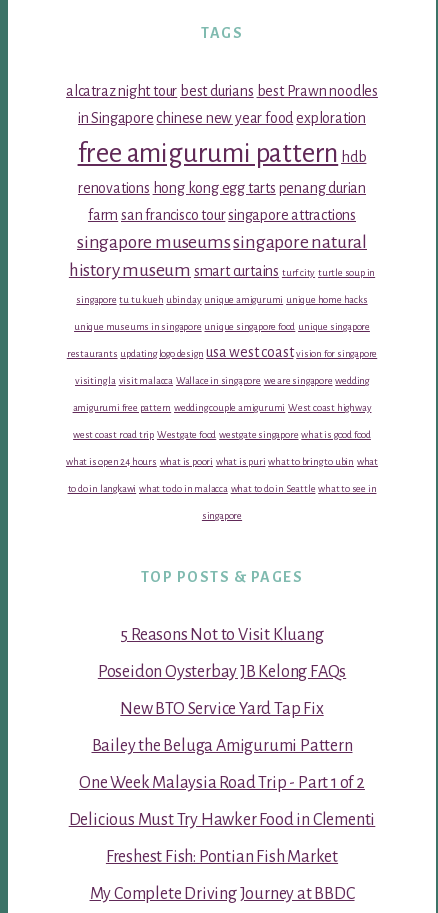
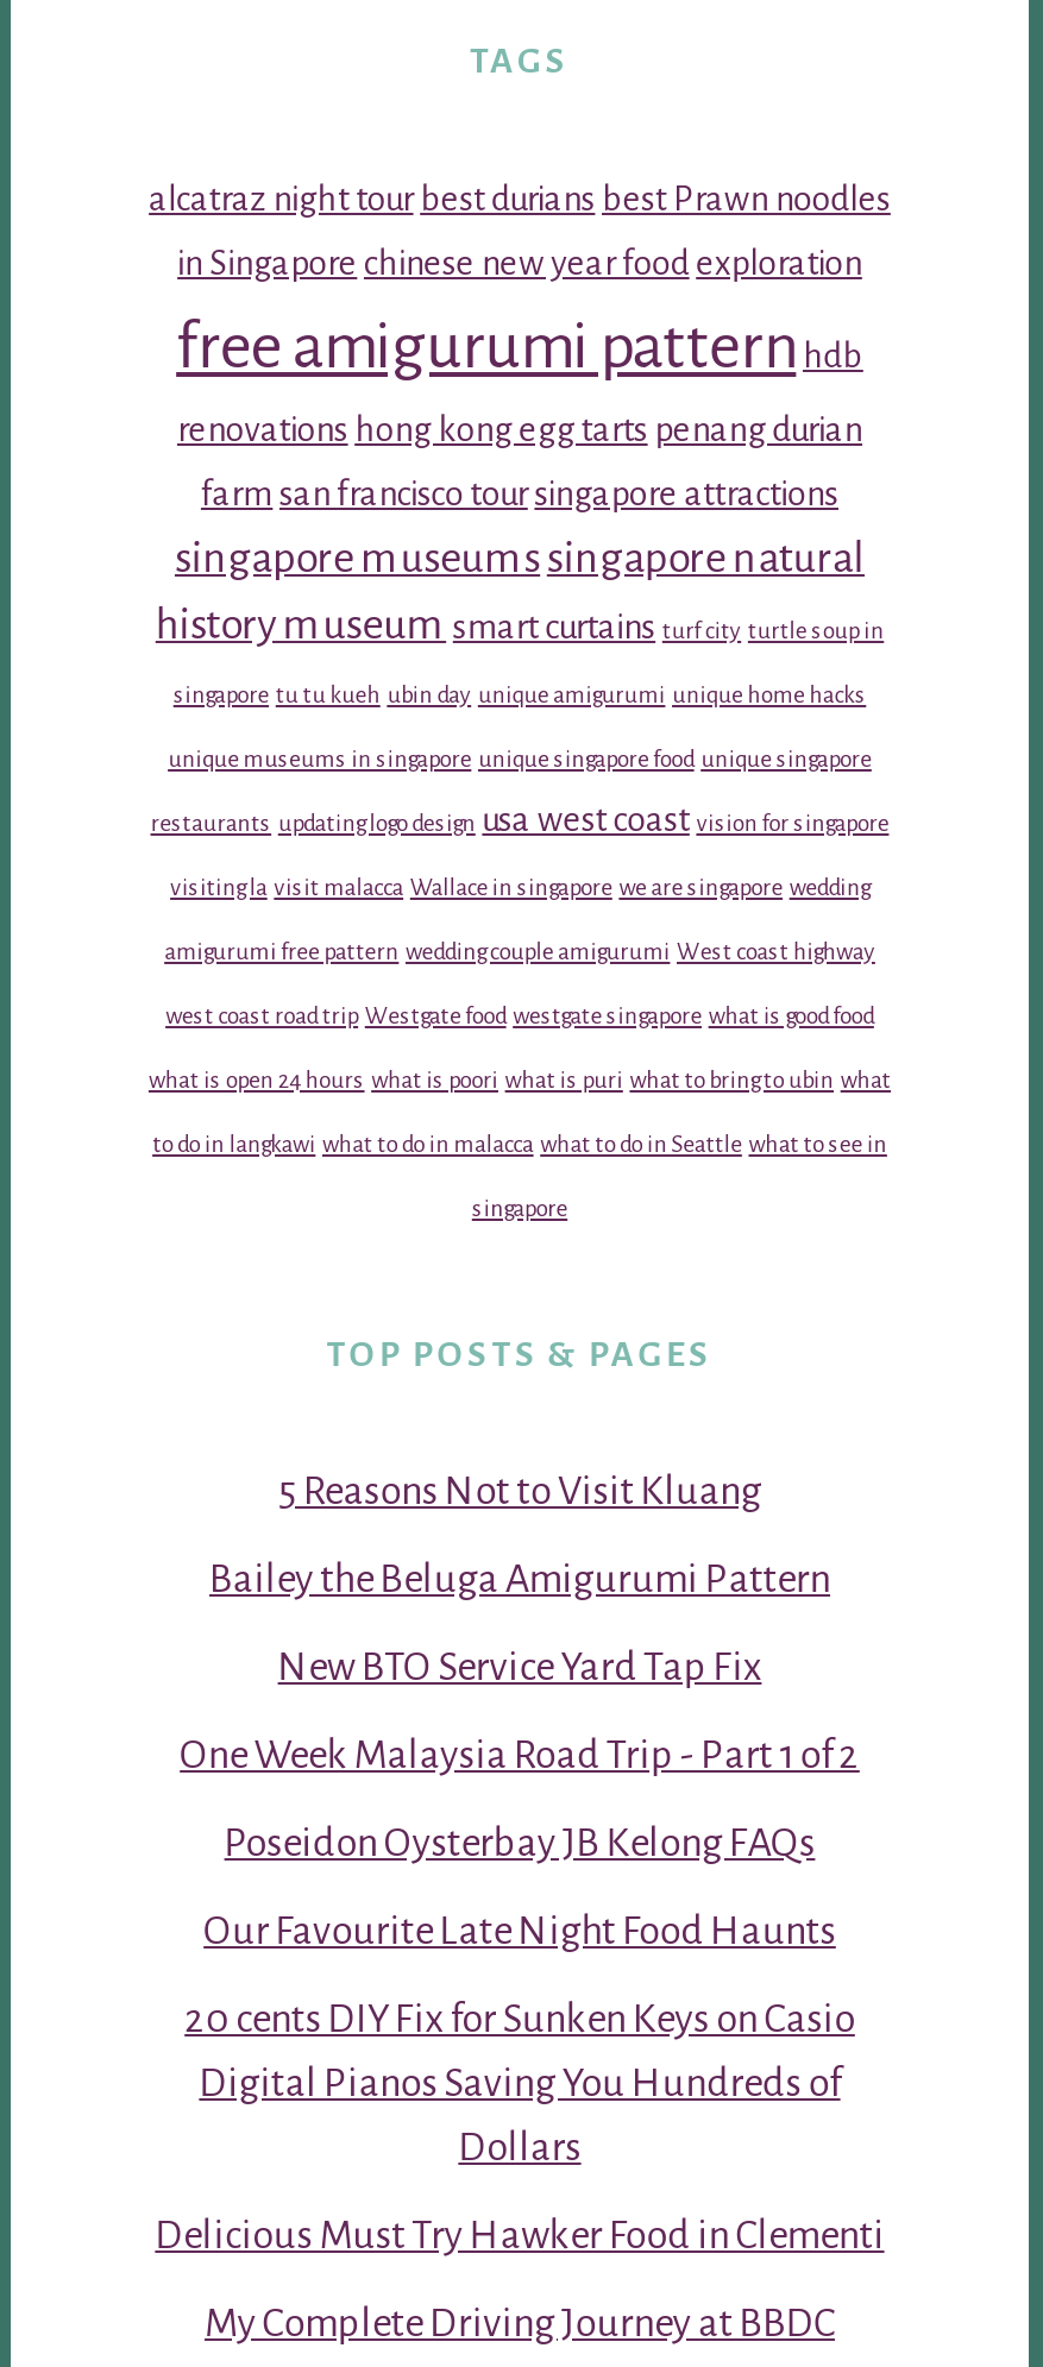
moved [98,663,346,681] -> [224,1822,815,1865]: Poseidon Oysterbay JB Kelong FAQs
none -> [185,1910,855,2169] Our Favourite Late Night Food Haunts | 20 cents DIY Fix for Sunken Keys on Casio | Digital Pianos Saving You Hundreds of | Dollars
moved [79,700,365,792] -> [180,1558,860,1777]: New BTO Service Yard Tap Fix | Bailey the Beluga Amigurumi Pattern | One Week Malaysia Road Trip - Part 1 of 2
moved [69,811,375,829] -> [155,2215,884,2257]: Delicious Must Try Hawker Food in Clementi
[106,848,338,866] Freshest Fish: Pontian Fish Market -> none

